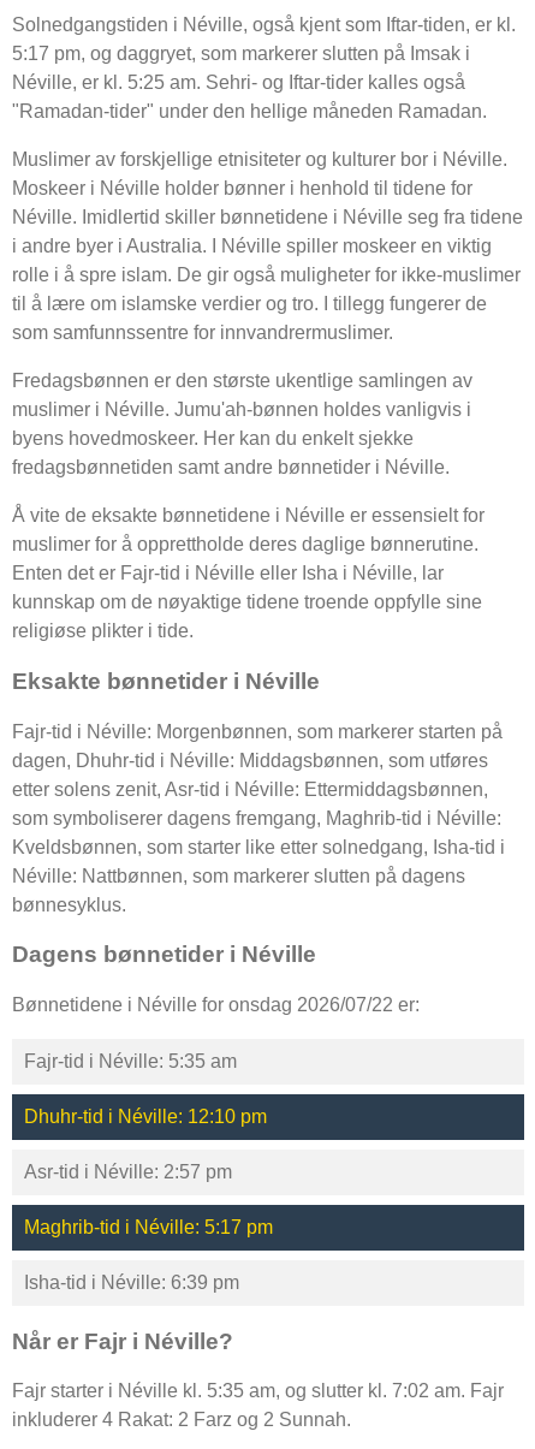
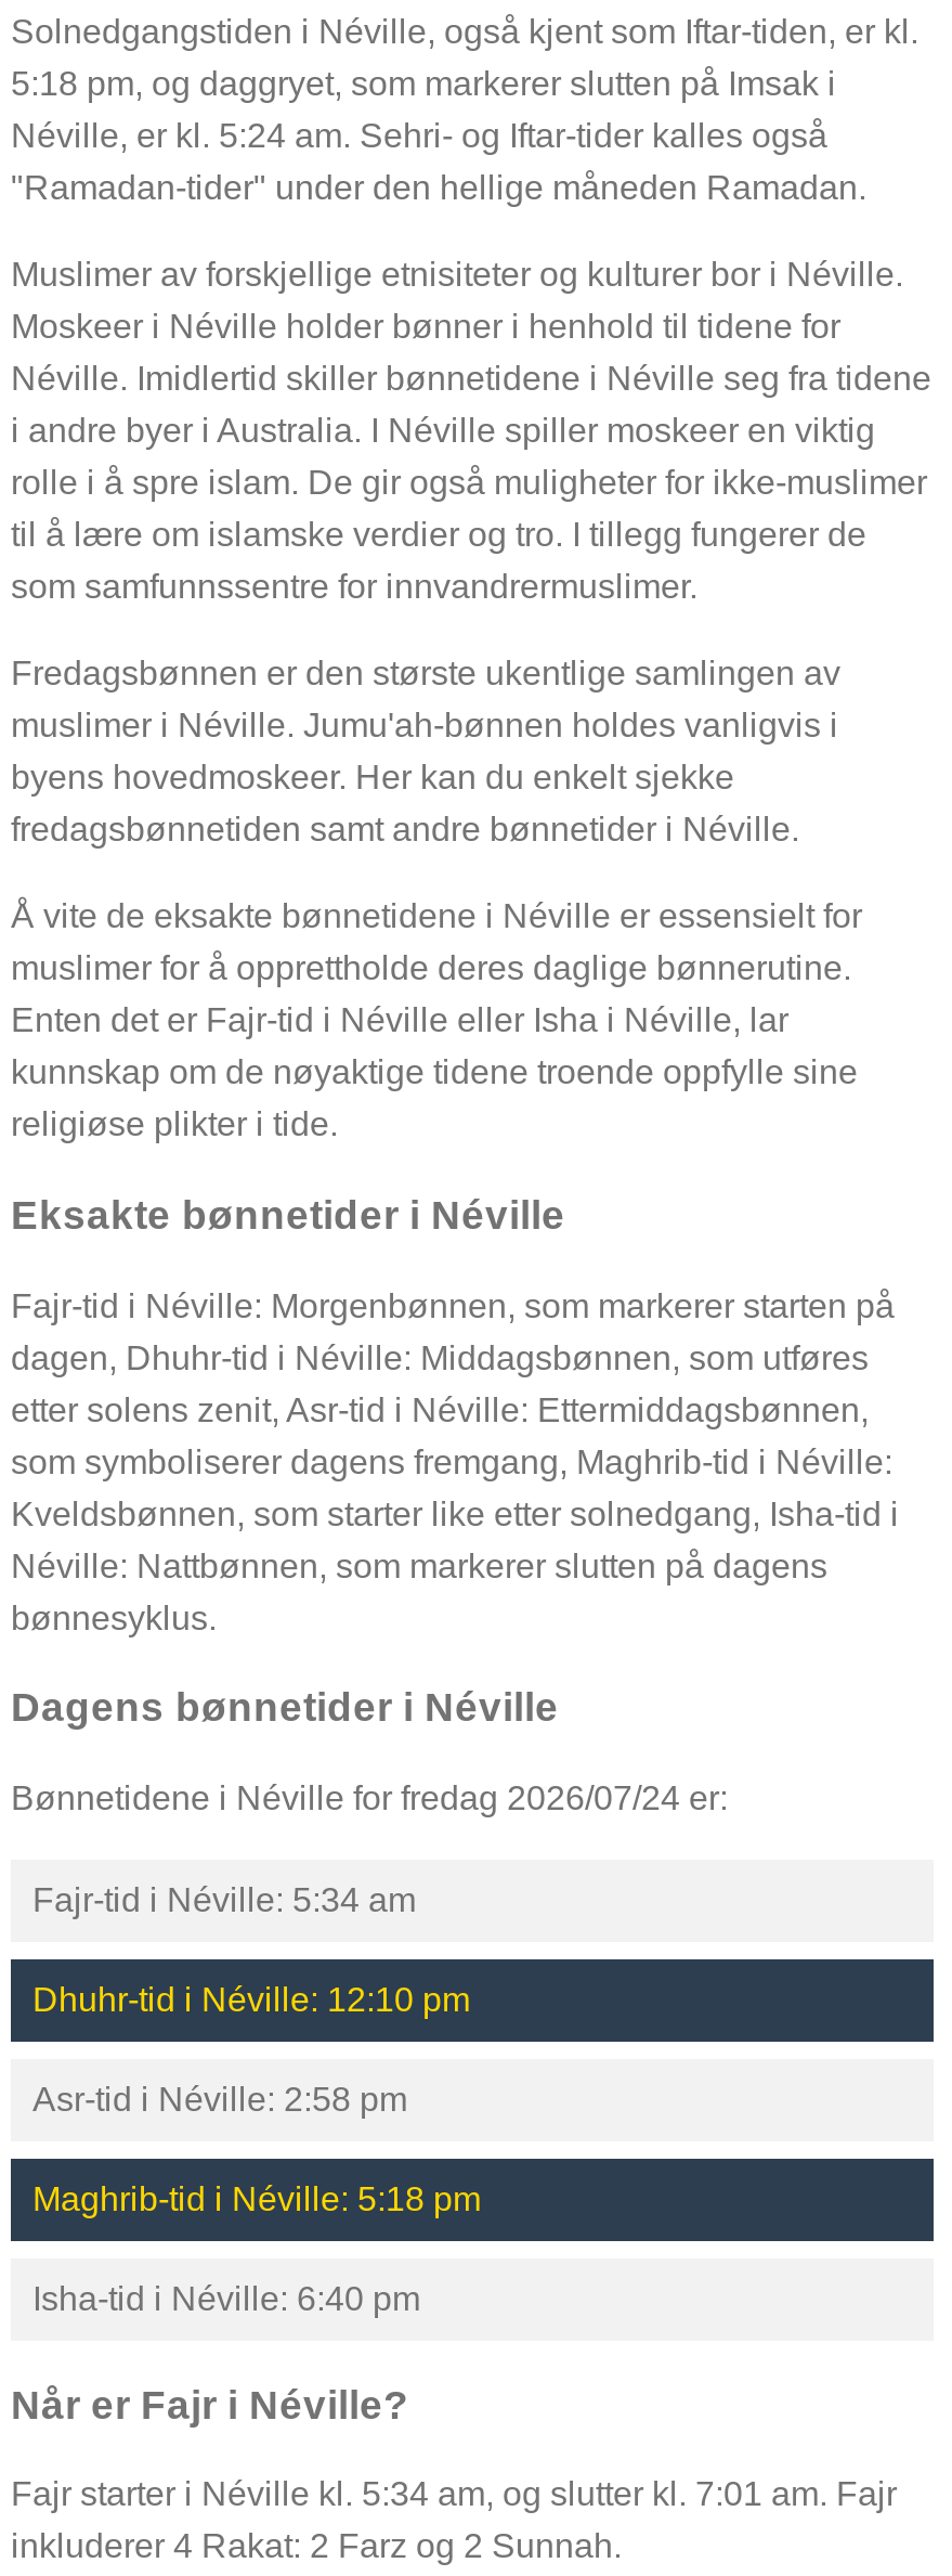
[12,44,470,64] 5:17 pm, og daggryet, som markerer slutten på Imsak i -> [11,65,836,102] 5:18 pm, og daggryet, som markerer slutten på Imsak i
[12,72,465,93] Néville, er kl. 5:25 am. Sehri- og Iftar-tider kalles også -> [11,117,827,154] Néville, er kl. 5:24 am. Sehri- og Iftar-tider kalles også
[12,994,420,1015] Bønnetidene i Néville for onsdag 2026/07/22 er: -> [11,1779,728,1816] Bønnetidene i Néville for fredag 2026/07/24 er:
[24,1051,237,1071] Fajr-tid i Néville: 5:35 am -> [32,1881,416,1918] Fajr-tid i Néville: 5:34 am
[24,1162,232,1182] Asr-tid i Néville: 2:57 pm -> [32,2081,407,2118] Asr-tid i Néville: 2:58 pm
[24,1217,273,1237] Maghrib-tid i Néville: 5:17 pm -> [32,2180,481,2217] Maghrib-tid i Néville: 5:18 pm
[24,1272,239,1293] Isha-tid i Néville: 6:39 pm -> [32,2280,420,2317] Isha-tid i Néville: 6:40 pm
[12,1381,504,1402] Fajr starter i Néville kl. 5:35 am, og slutter kl. 7:02 am. Fajr -> [11,2476,897,2513] Fajr starter i Néville kl. 5:34 am, og slutter kl. 7:01 am. Fajr

